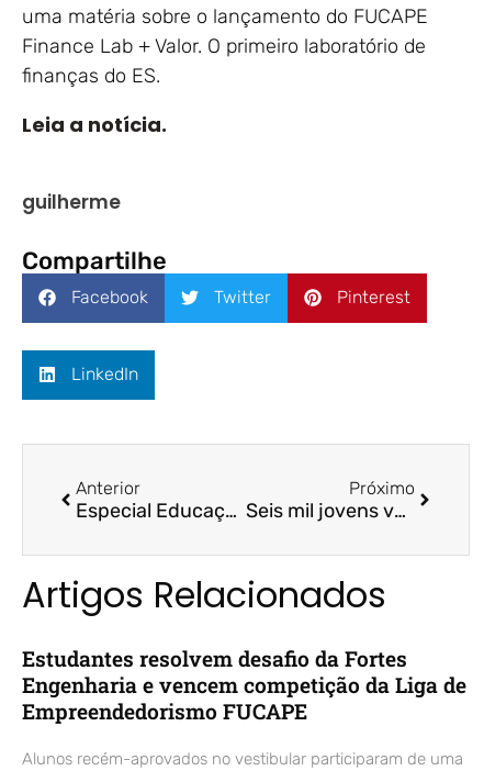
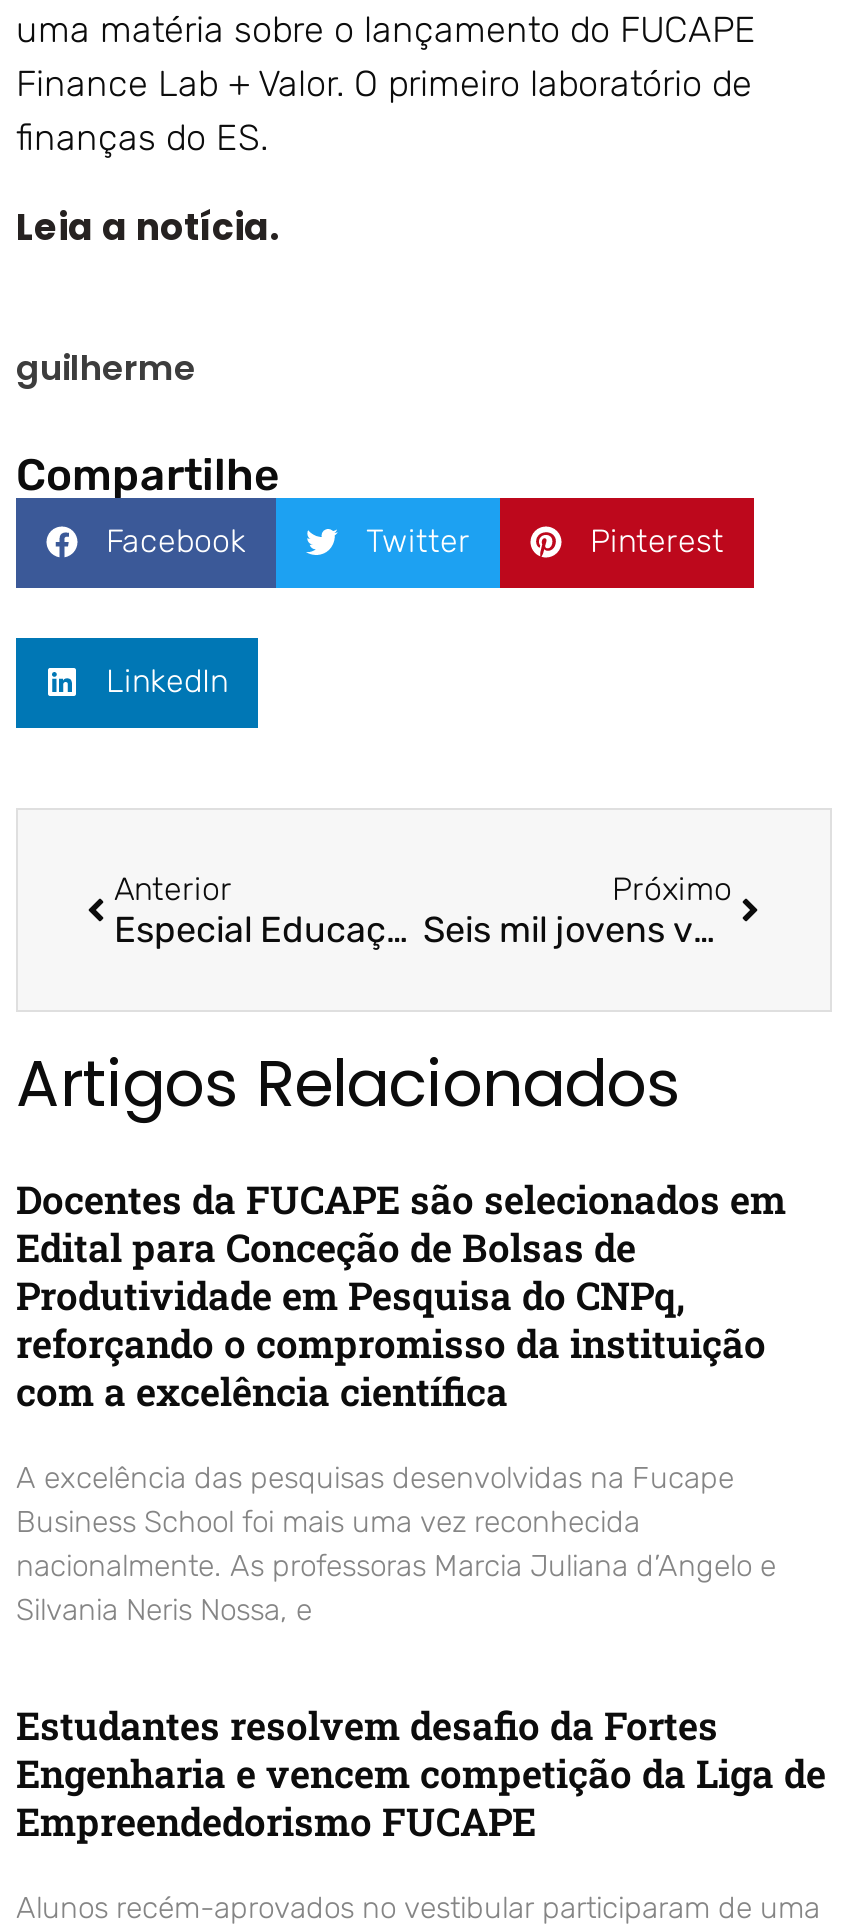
none -> [16,1173,786,1627] Docentes da FUCAPE são selecionados em | Edital para Conceção de Bolsas de | Produtividade em Pesquisa do CNPq, | reforçando o compromisso da instituição | com a excelência científica | A excelência das pesquisas desenvolvidas na Fucape | Business School foi mais uma vez reconhecida | nacionalmente. As professoras Marcia Juliana d’Angelo e | Silvania Neris Nossa, e

